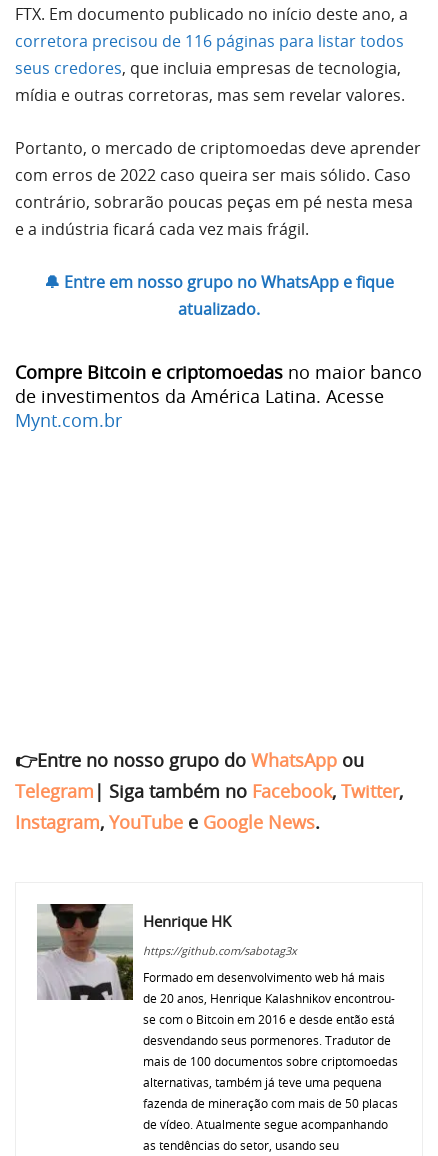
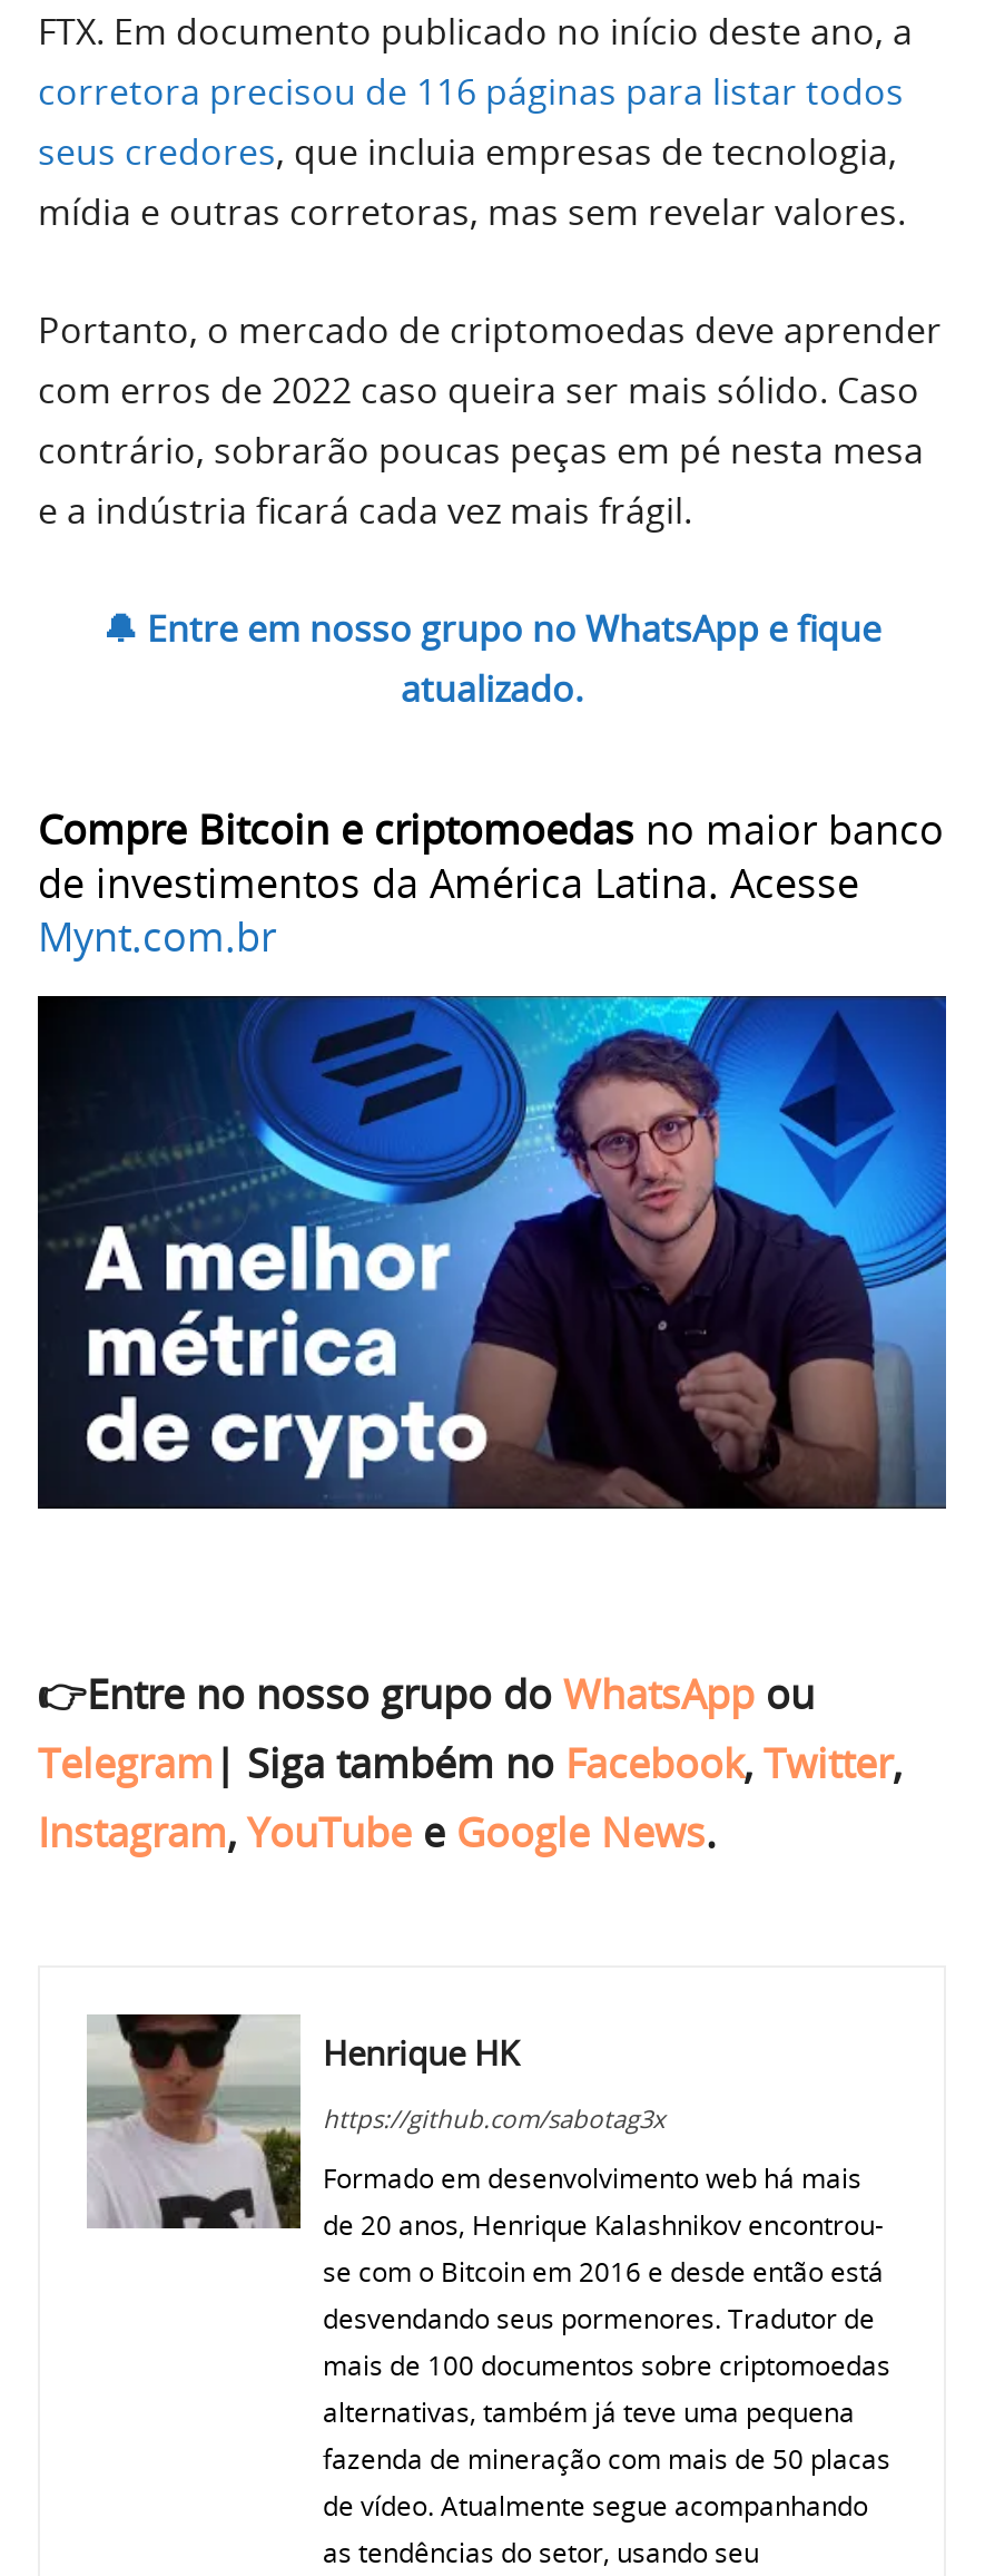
none -> [36,994,948,1511] [image]

